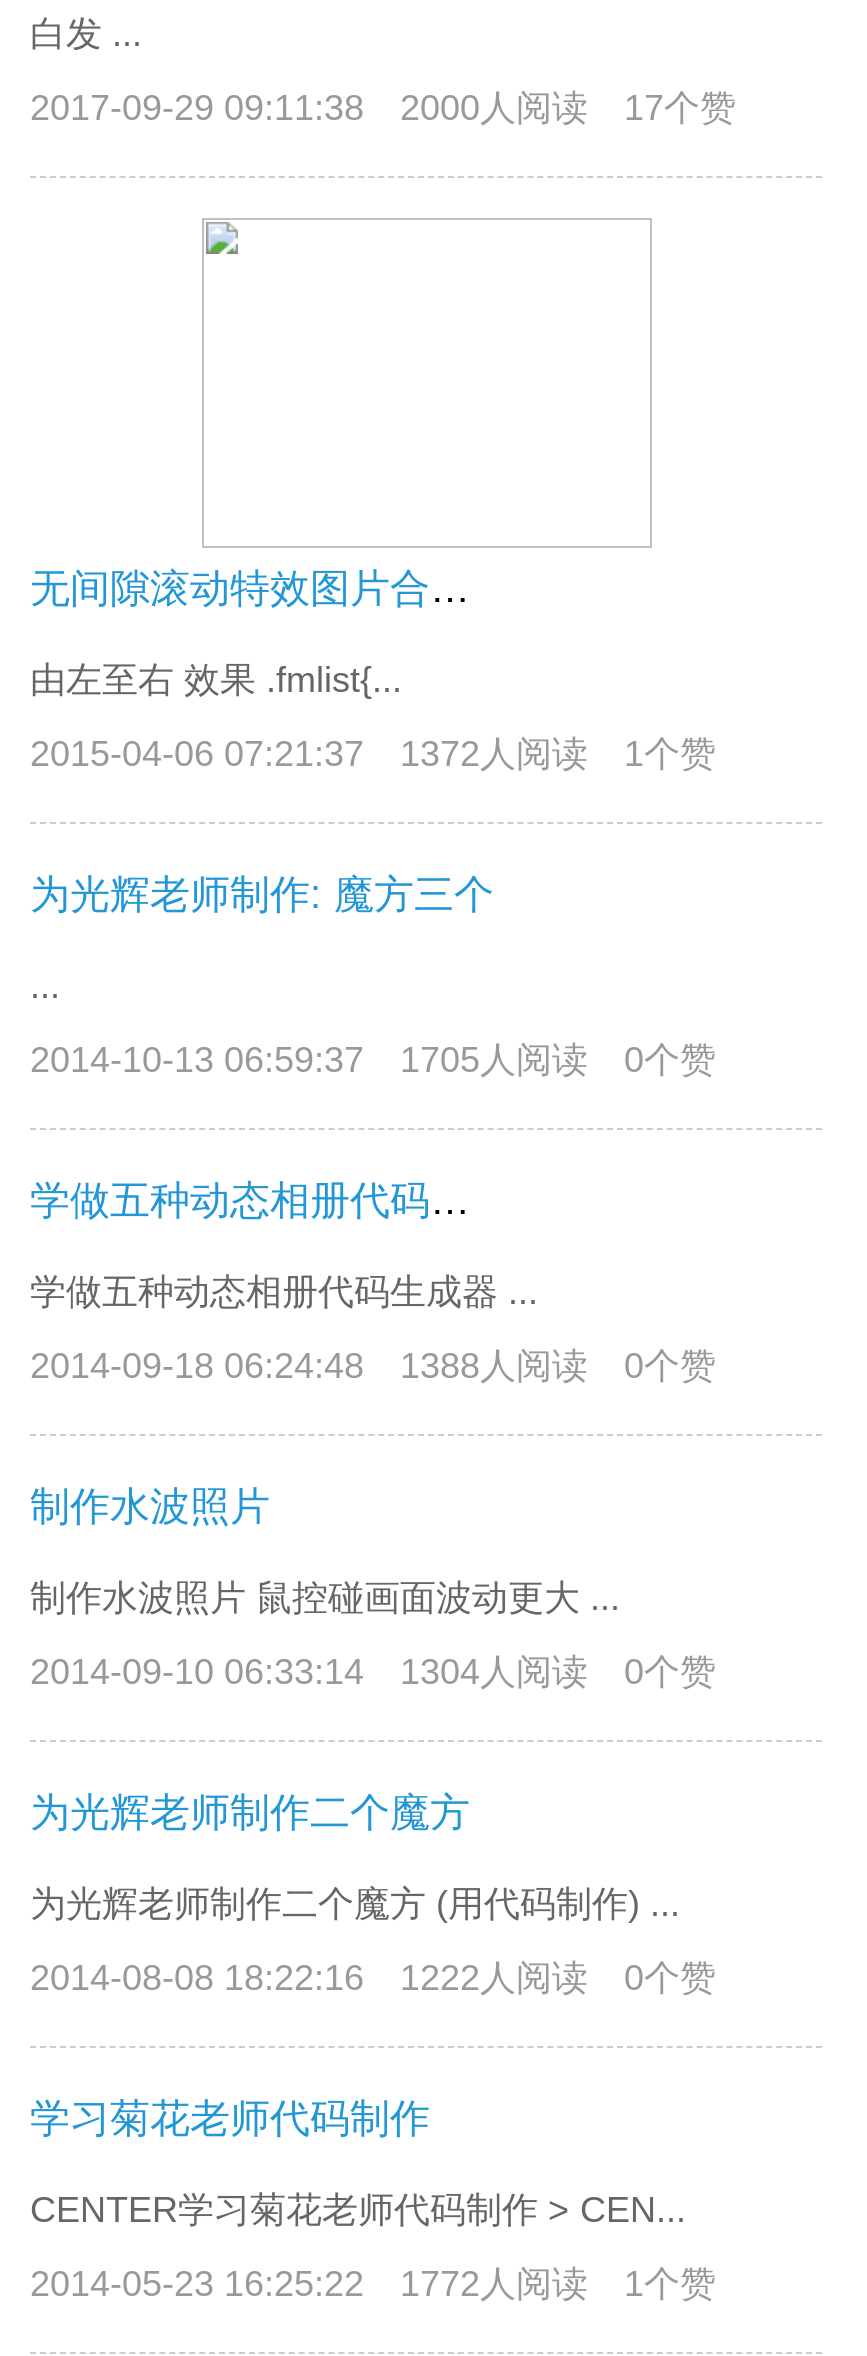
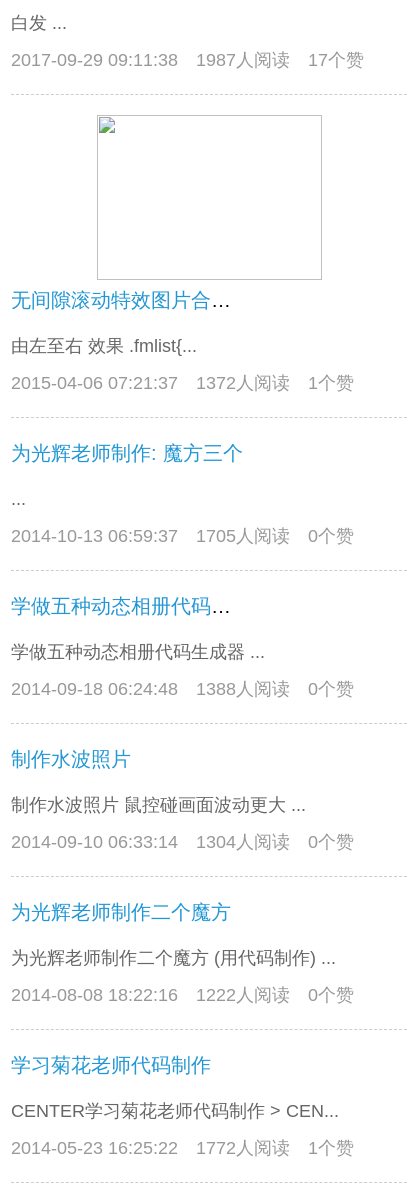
[30,88,736,128] 2017-09-29 09:11:38 2000人阅读 17个赞 -> [11,50,364,70] 2017-09-29 09:11:38 1987人阅读 17个赞

